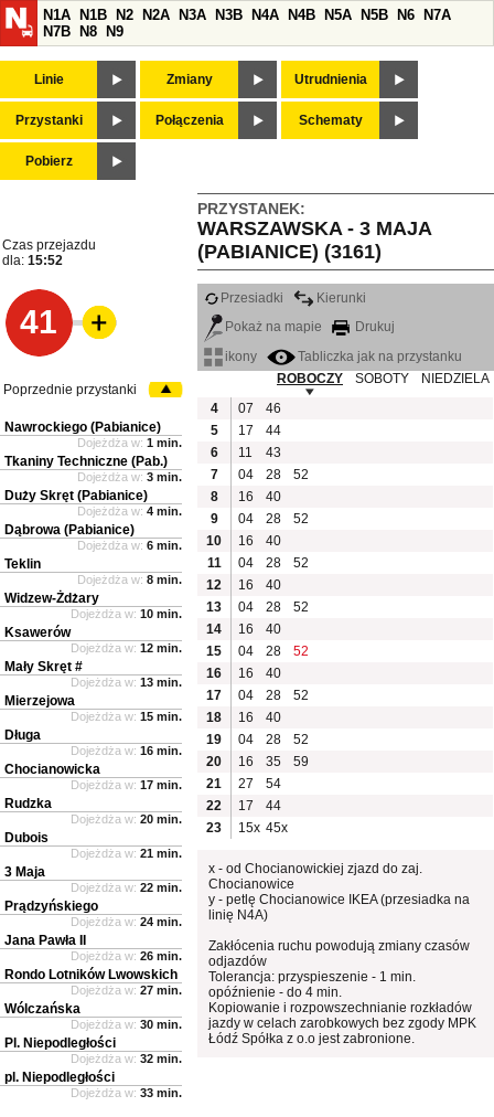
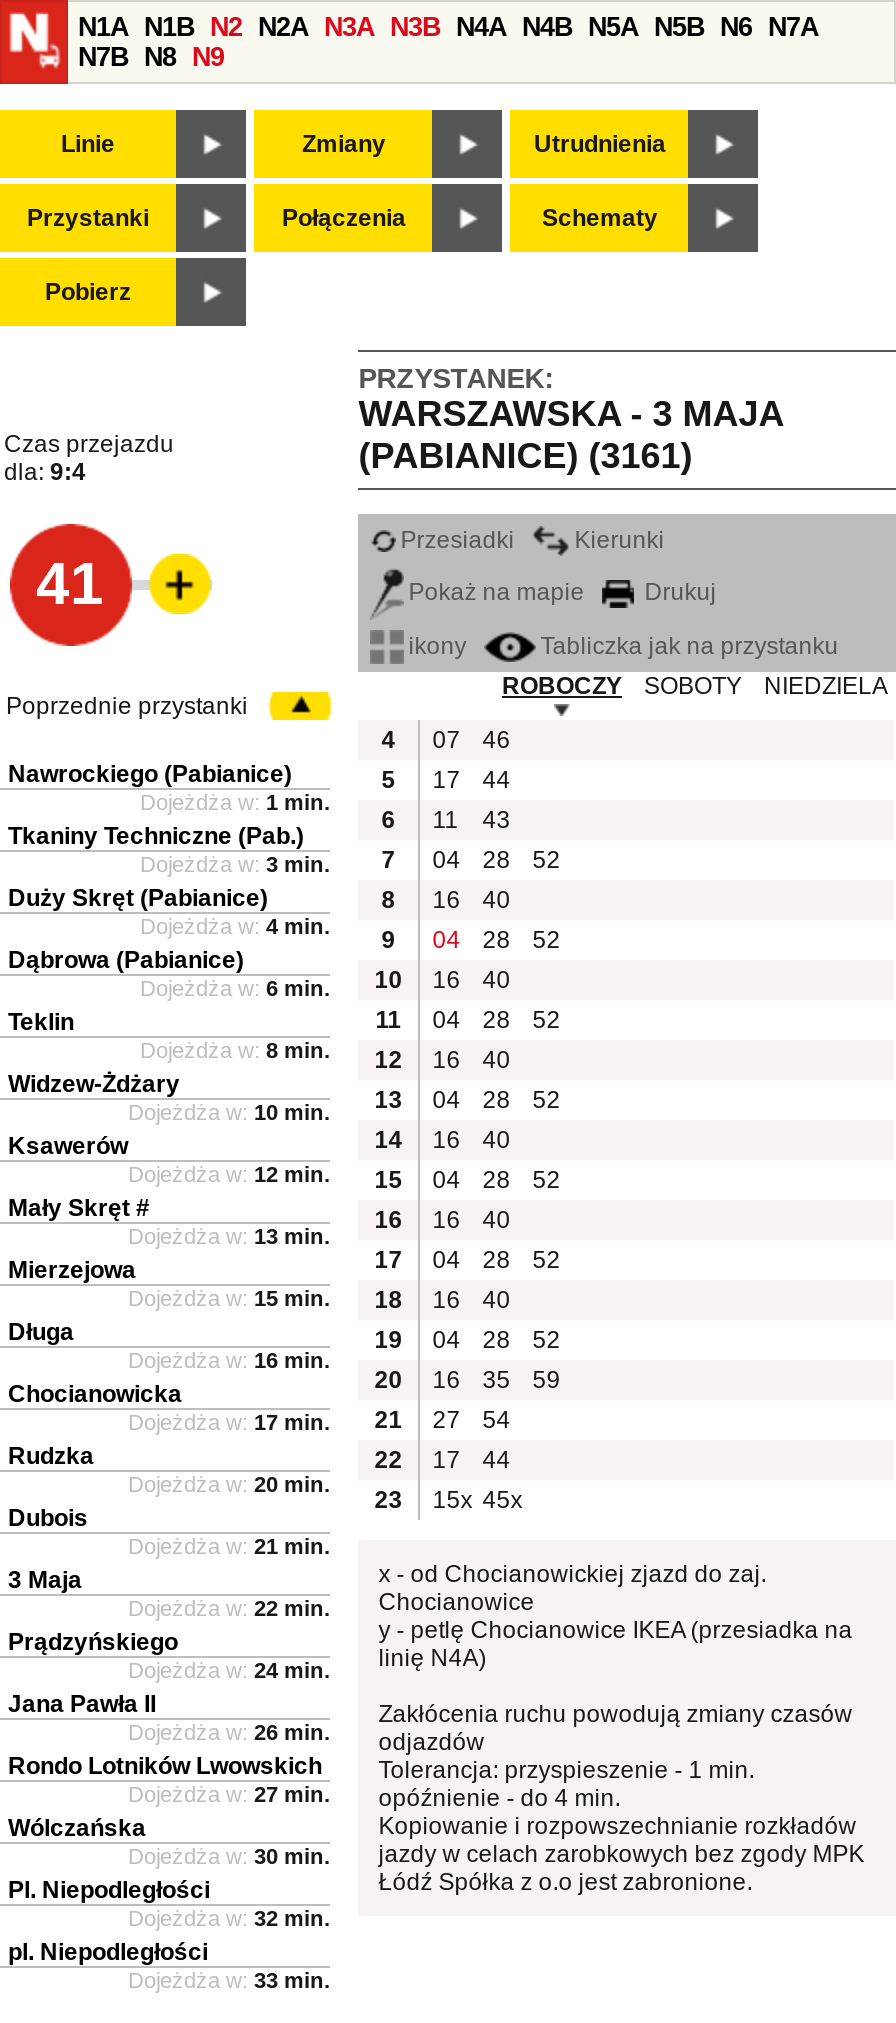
[2,253,63,268] dla: 15:52 -> [4,458,86,486] dla: 9:4

